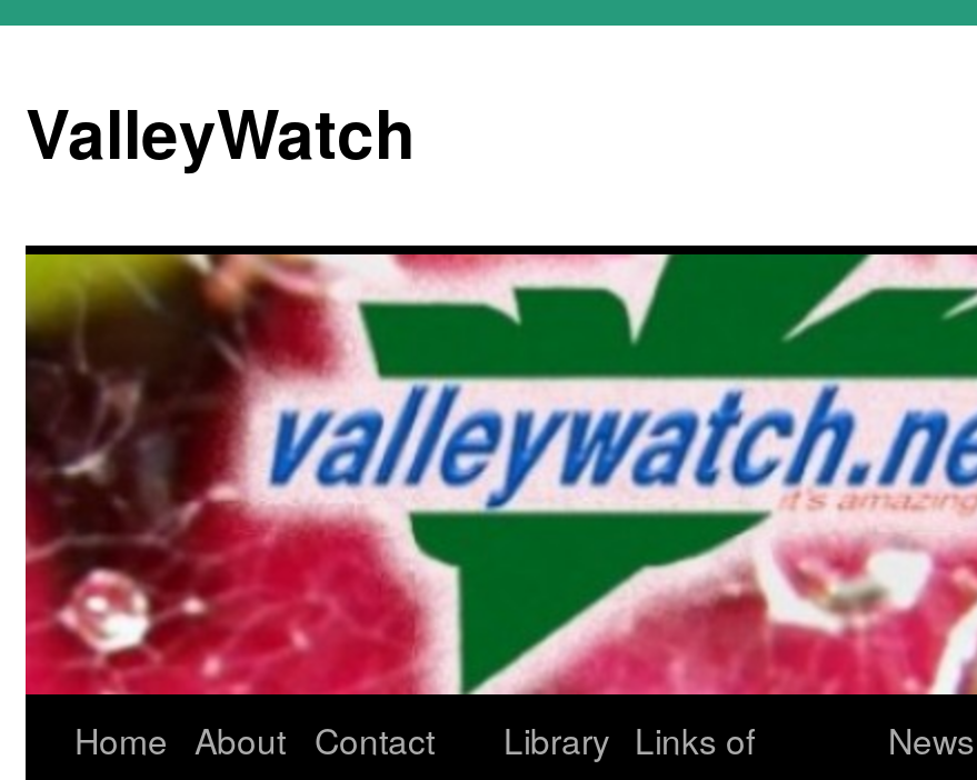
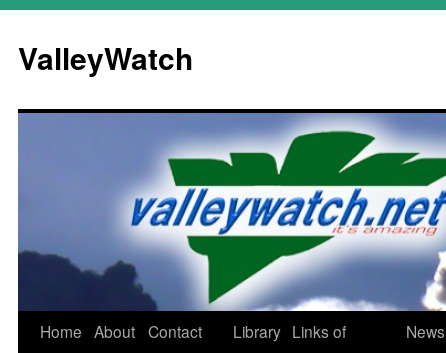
[23,252,970,697] [image] -> [17,112,443,312] [image]

